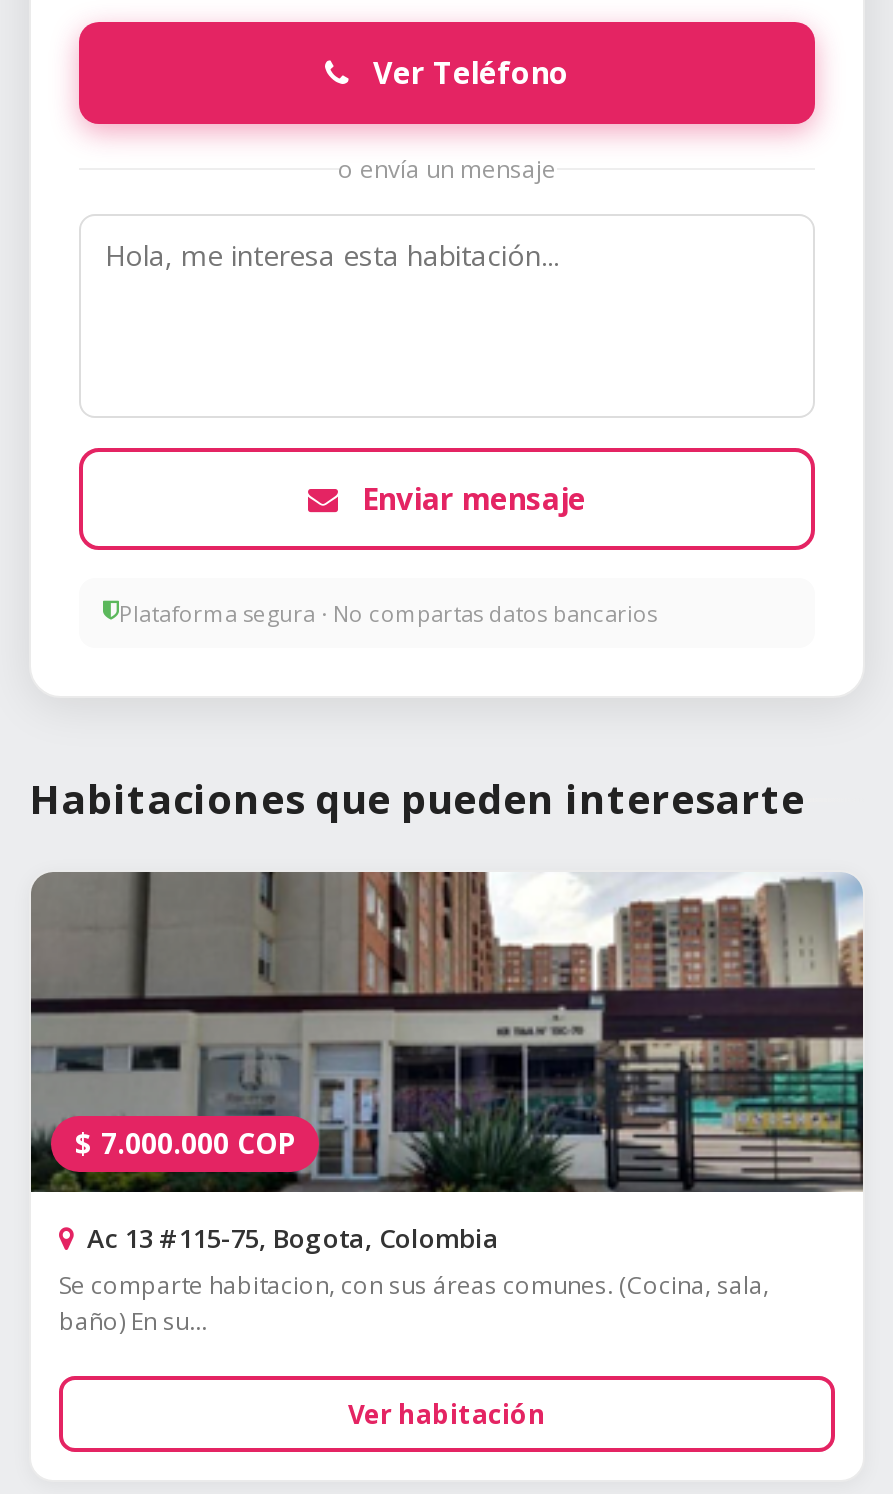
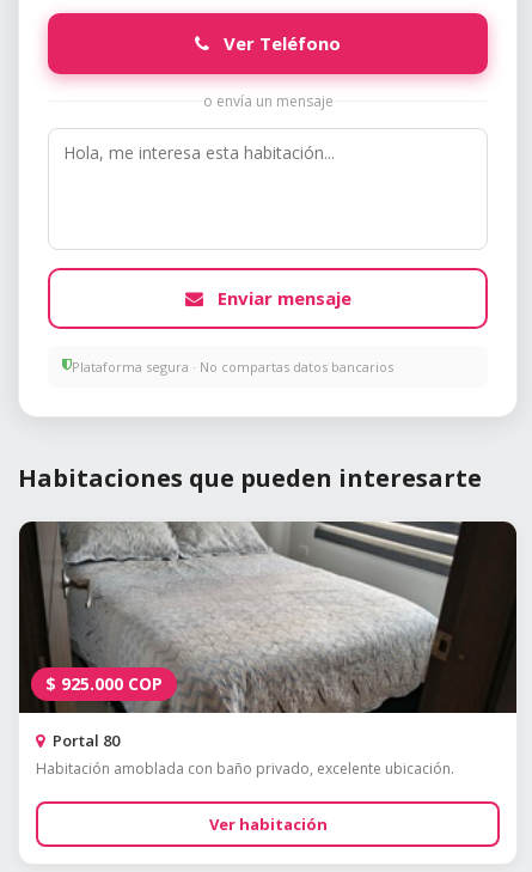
[31,872,865,1194] [image] | $7.000.000 COP -> [19,520,518,713] [image] | $925.000 COP
[59,1220,769,1338] Ac 13 #115-75, Bogota, Colombia | Se comparte habitacion, con sus áreas comunes. (Cocina, sala, | baño) En su... -> [36,730,454,779] Portal 80 | Habitación amoblada con baño privado, excelente ubicación.

